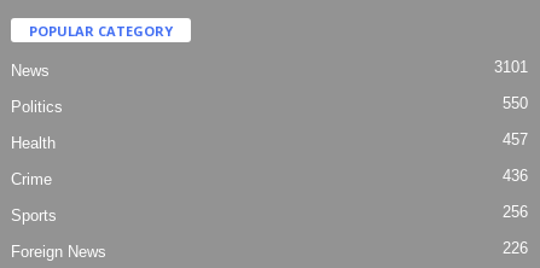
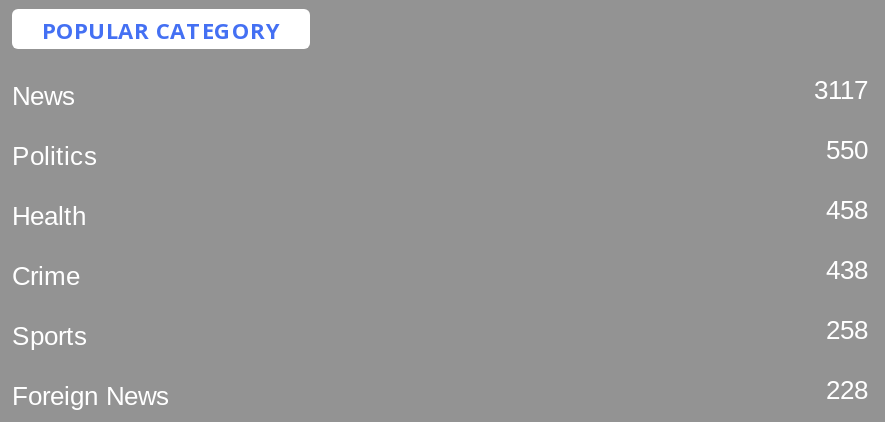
[494,57,528,76] 3101 -> [814,74,868,104] 3117
[503,130,528,148] 457 -> [826,194,868,224] 458
[503,166,528,184] 436 -> [826,254,868,284] 438
[503,202,528,220] 256 -> [826,314,868,344] 258
[503,239,528,257] 226 -> [826,374,868,404] 228

